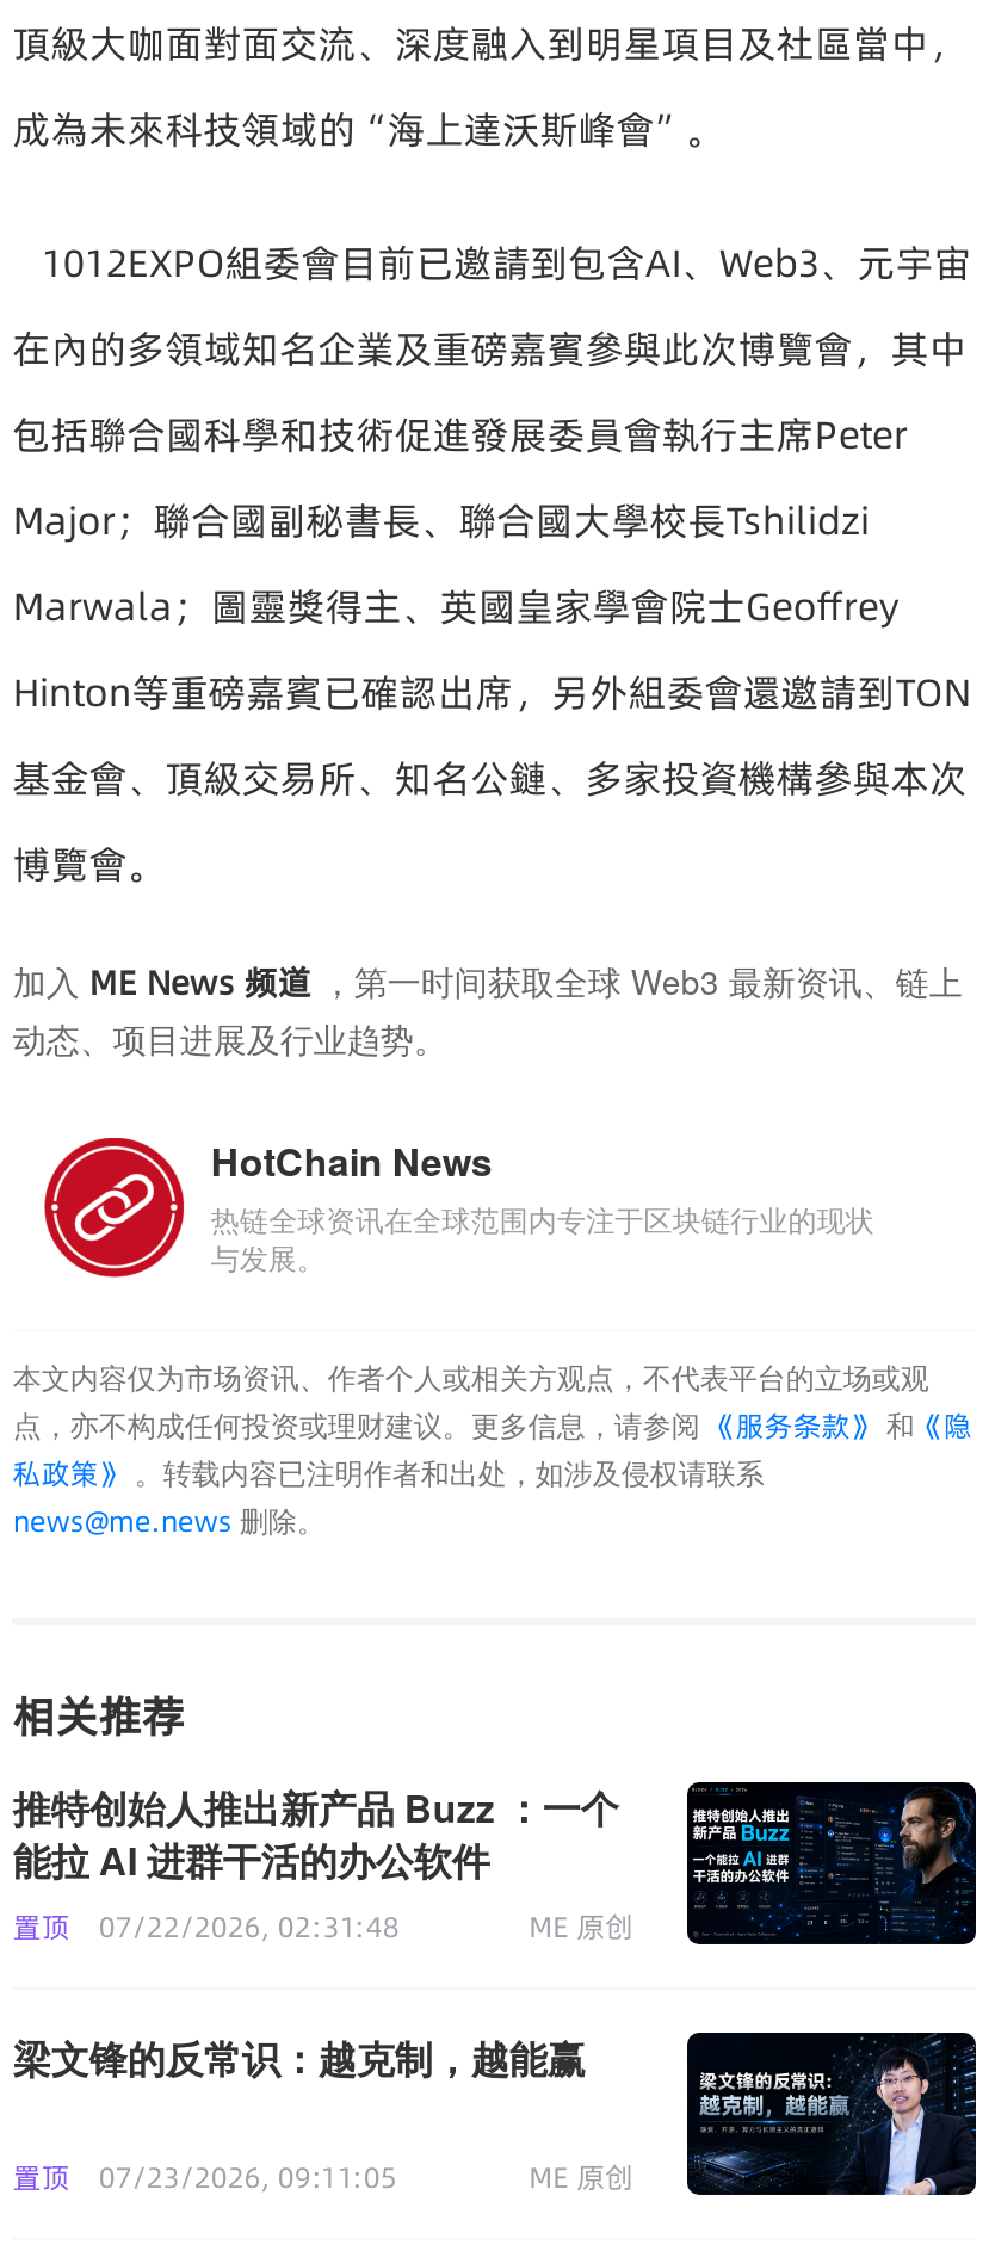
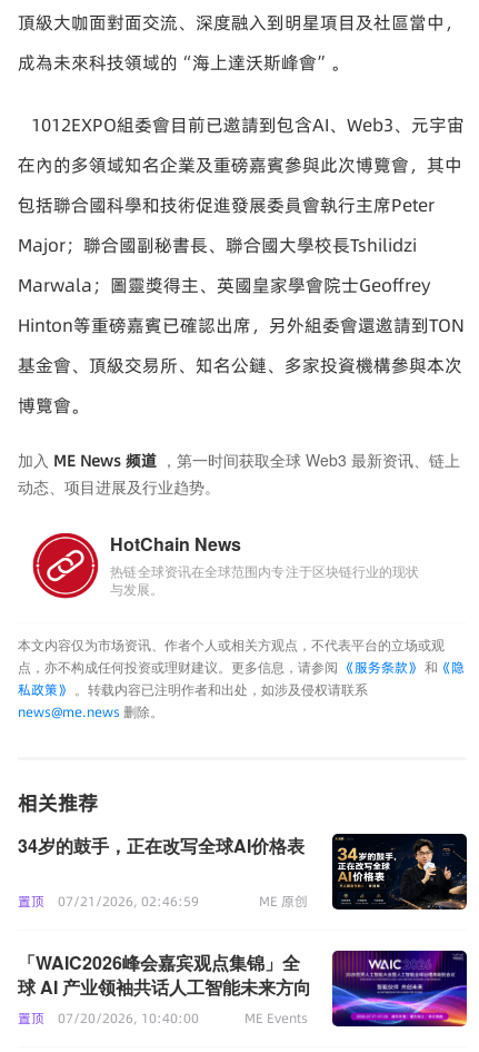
[13,1779,976,1947] [image] | 推特创始人推出新产品 Buzz ：一个 | 能拉 AI 进群干活的办公软件 -> [18,832,467,911] [image] | 34岁的鼓手，正在改写全球AI价格表
[13,1906,399,1947] 置顶 07/22/2026, 02:31:48 -> [18,892,199,911] 置顶 07/21/2026, 02:46:59
[13,2030,586,2085] 梁文锋的反常识：越克制，越能赢 -> [18,949,312,1000] 「WAIC2026峰会嘉宾观点集锦」全 | 球 AI 产业领袖共话人工智能未来方向
[99,2030,978,2197] [image] | 07/23/2026, 09:11:05 | ME 原创 -> [58,950,468,1028] [image] | 07/20/2026, 10:40:00 | ME Events

